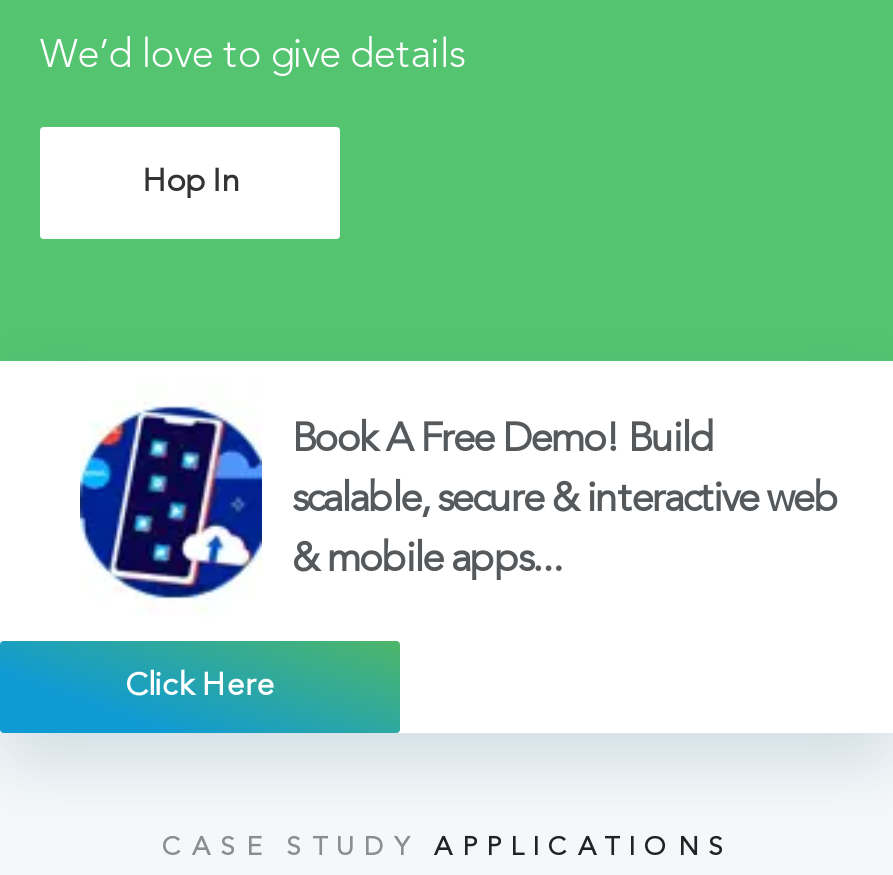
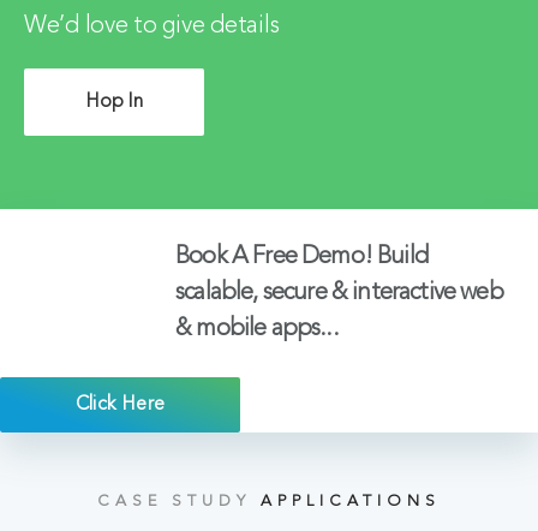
[78,405,264,601] [image] -> none

